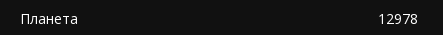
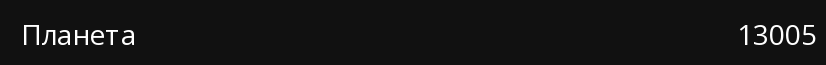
[378,9,418,28] 12978 -> [737,16,817,54] 13005

